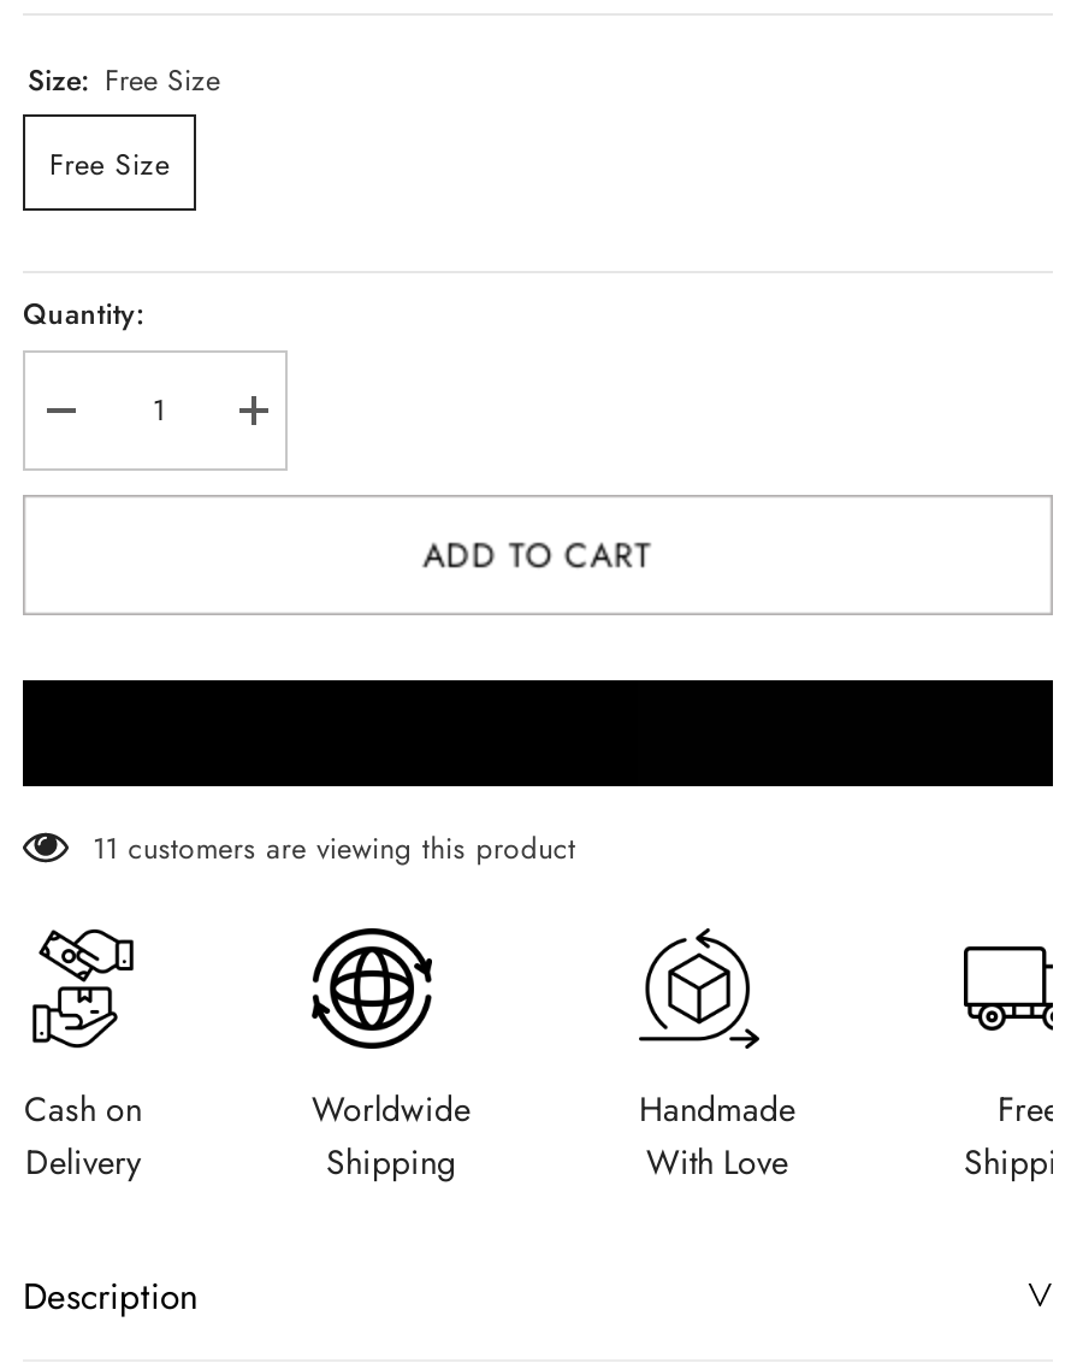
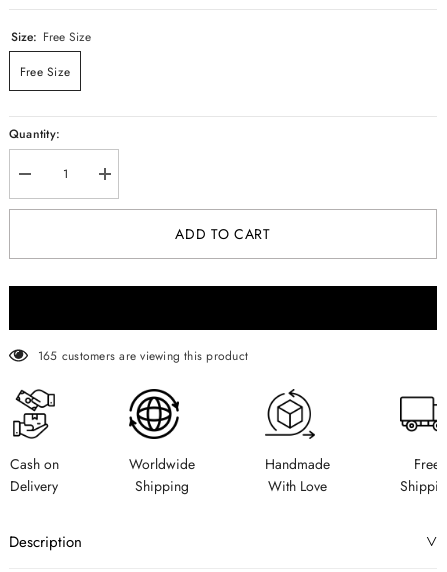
[93,828,576,871] 11 customers are viewing this product -> [38,347,248,365] 165 customers are viewing this product

